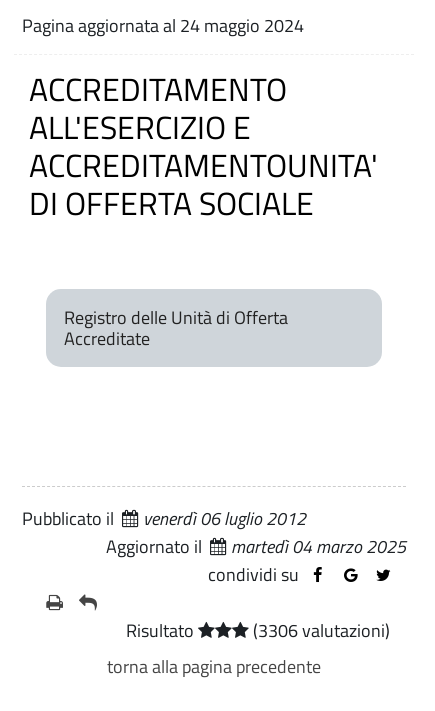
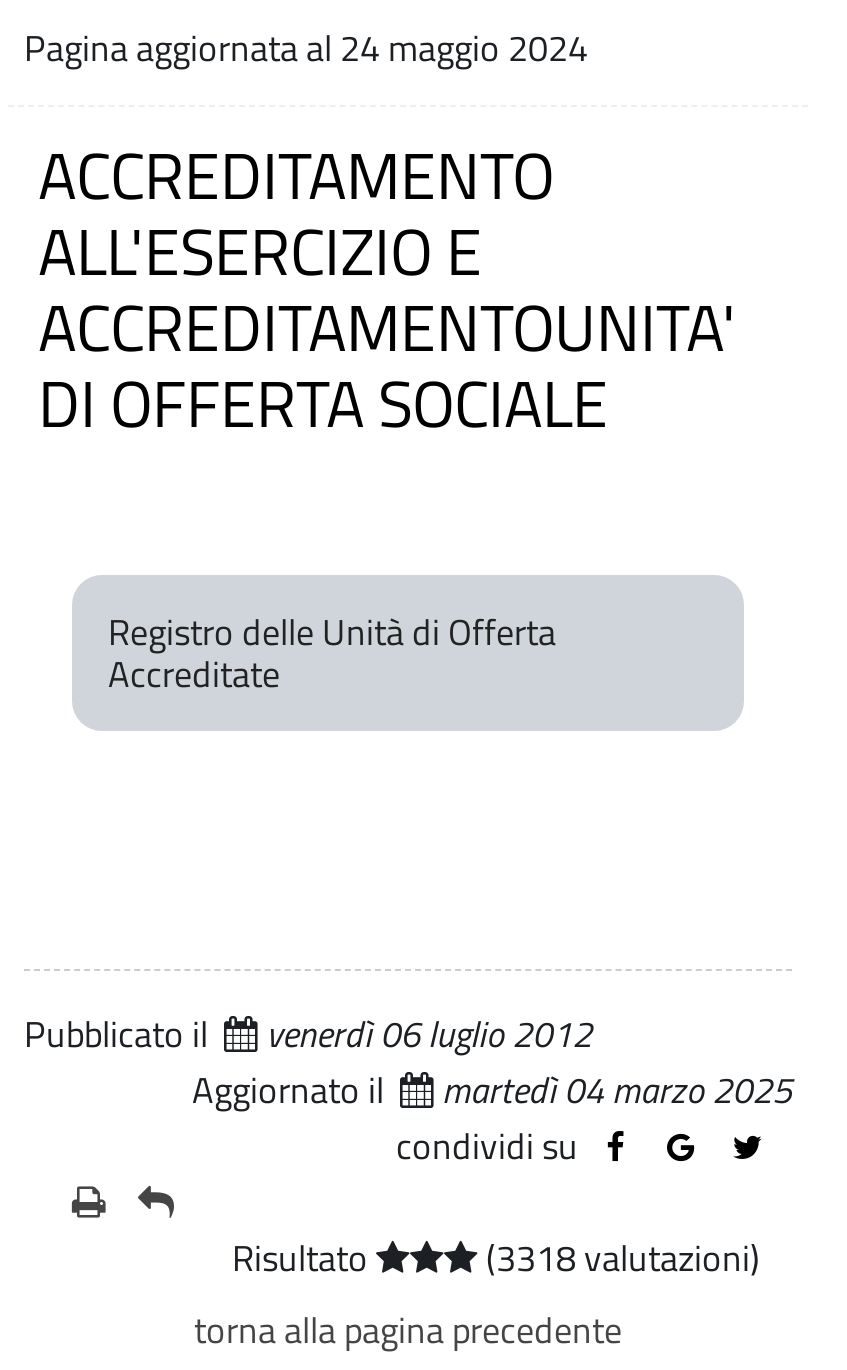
[126,617,390,644] Risultato (3306 valutazioni) -> [232,1231,760,1285] Risultato (3318 valutazioni)

